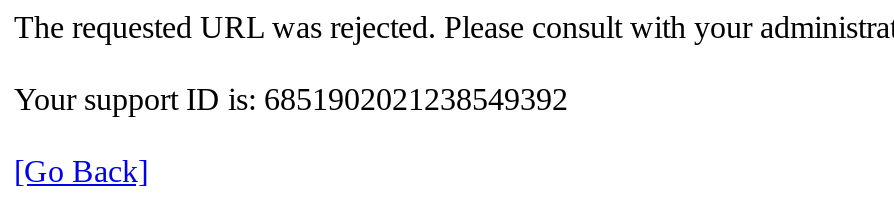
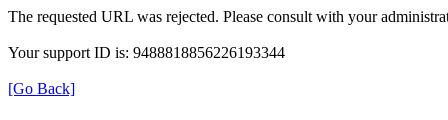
[14,82,568,116] Your support ID is: 6851902021238549392 -> [8,44,285,61] Your support ID is: 9488818856226193344

